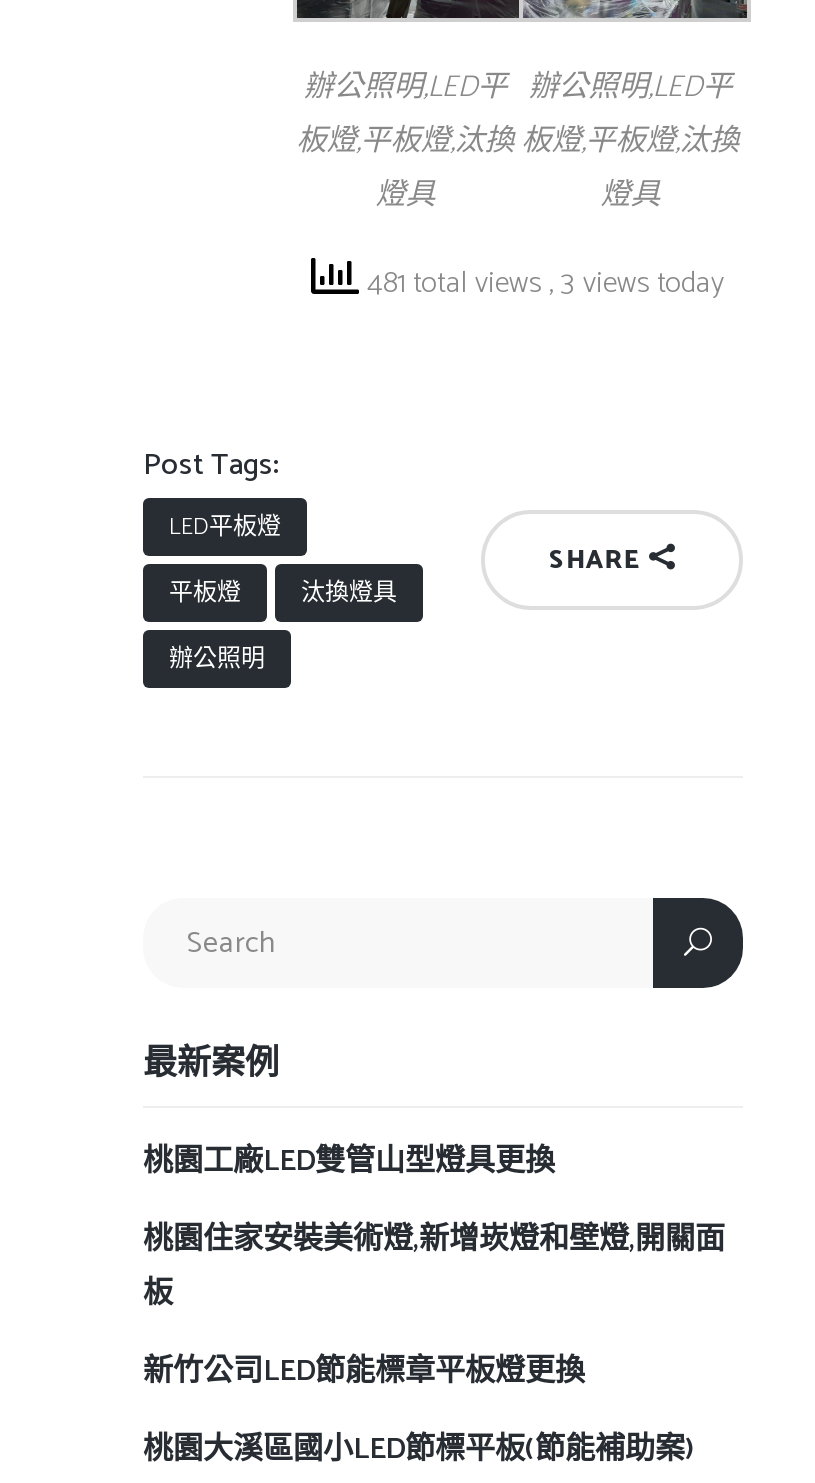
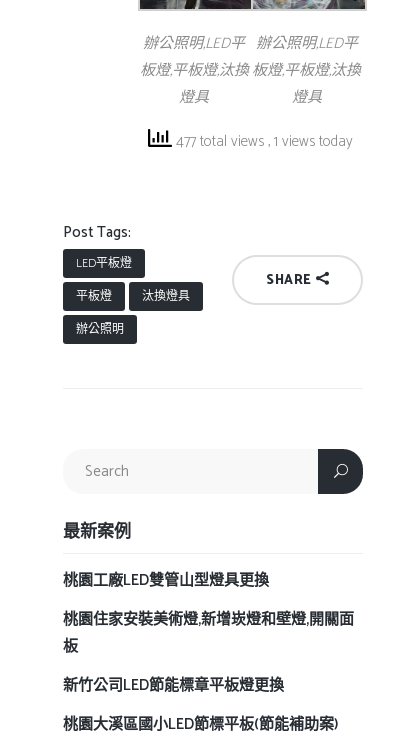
[359,259,725,309] 481 total views, 3 views today -> [172,129,353,154] 477 total views, 1 views today

